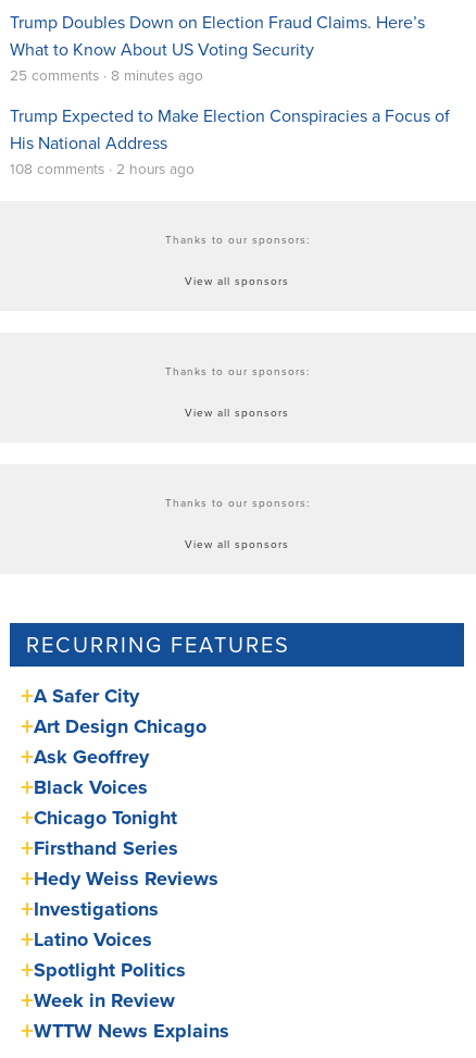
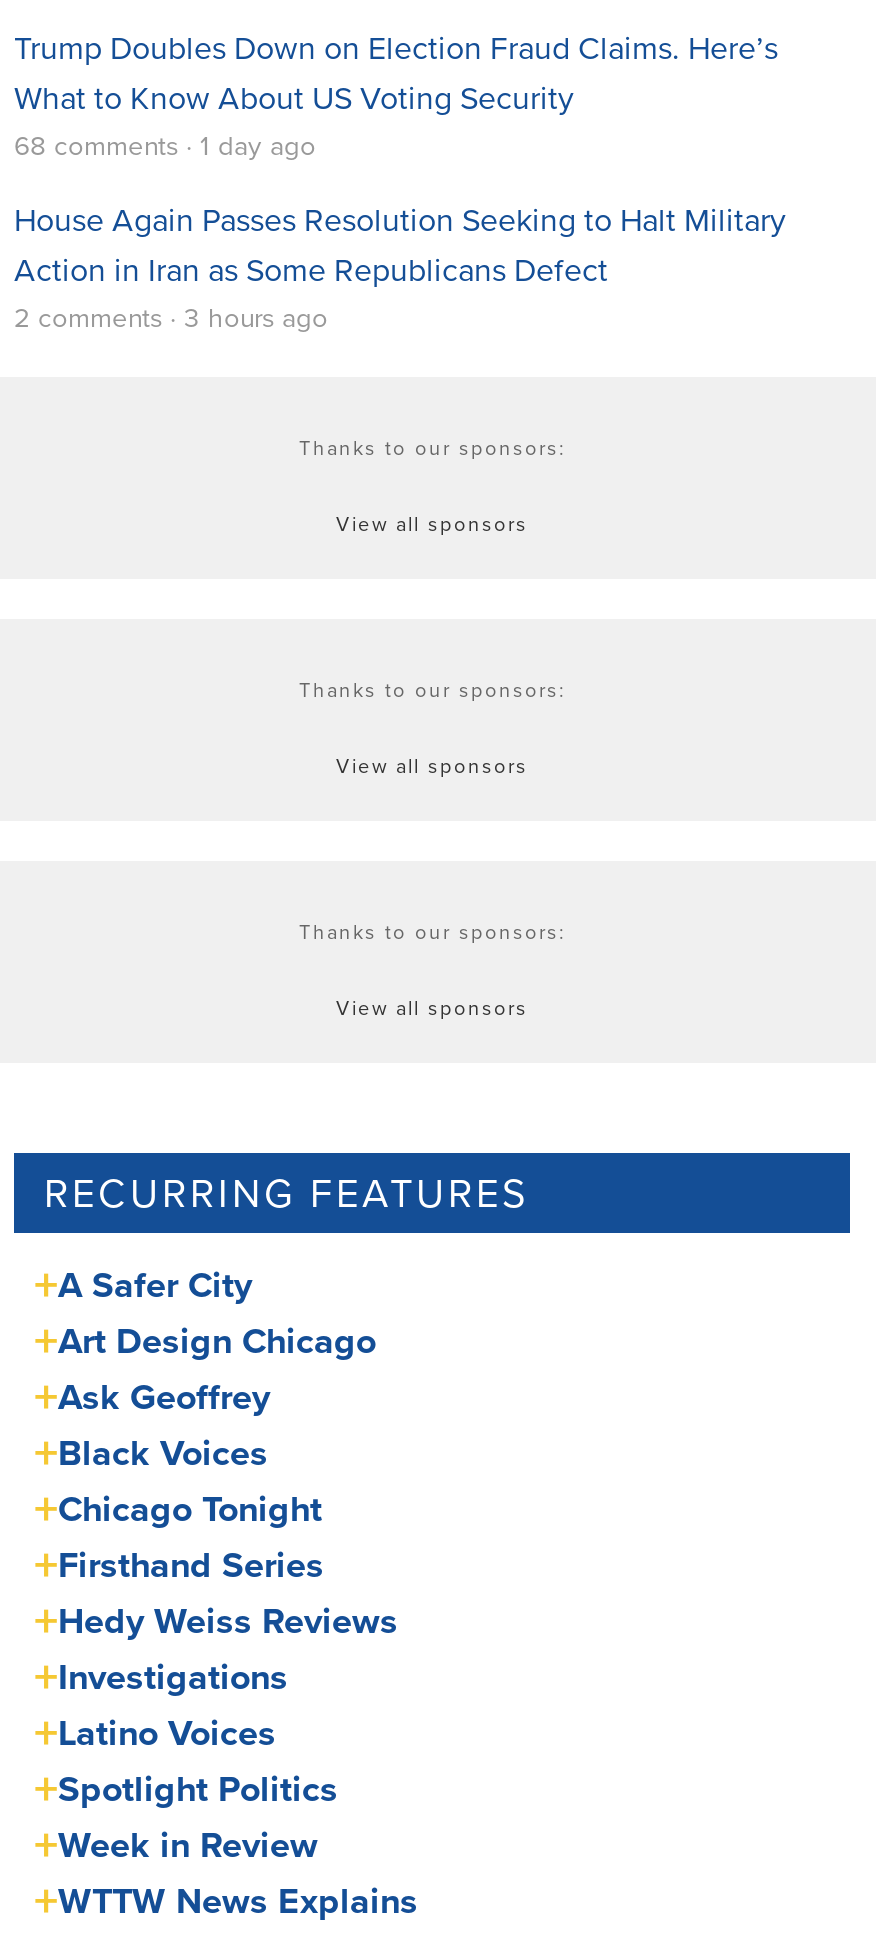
[10,64,203,85] 25 comments · 8 minutes ago -> [14,124,316,162] 68 comments · 1 day ago
[10,104,450,179] Trump Expected to Make Election Conspiracies a Focus of | His National Address | 108 comments · 2 hours ago -> [14,196,786,334] House Again Passes Resolution Seeking to Halt Military | Action in Iran as Some Republicans Defect | 2 comments · 3 hours ago

